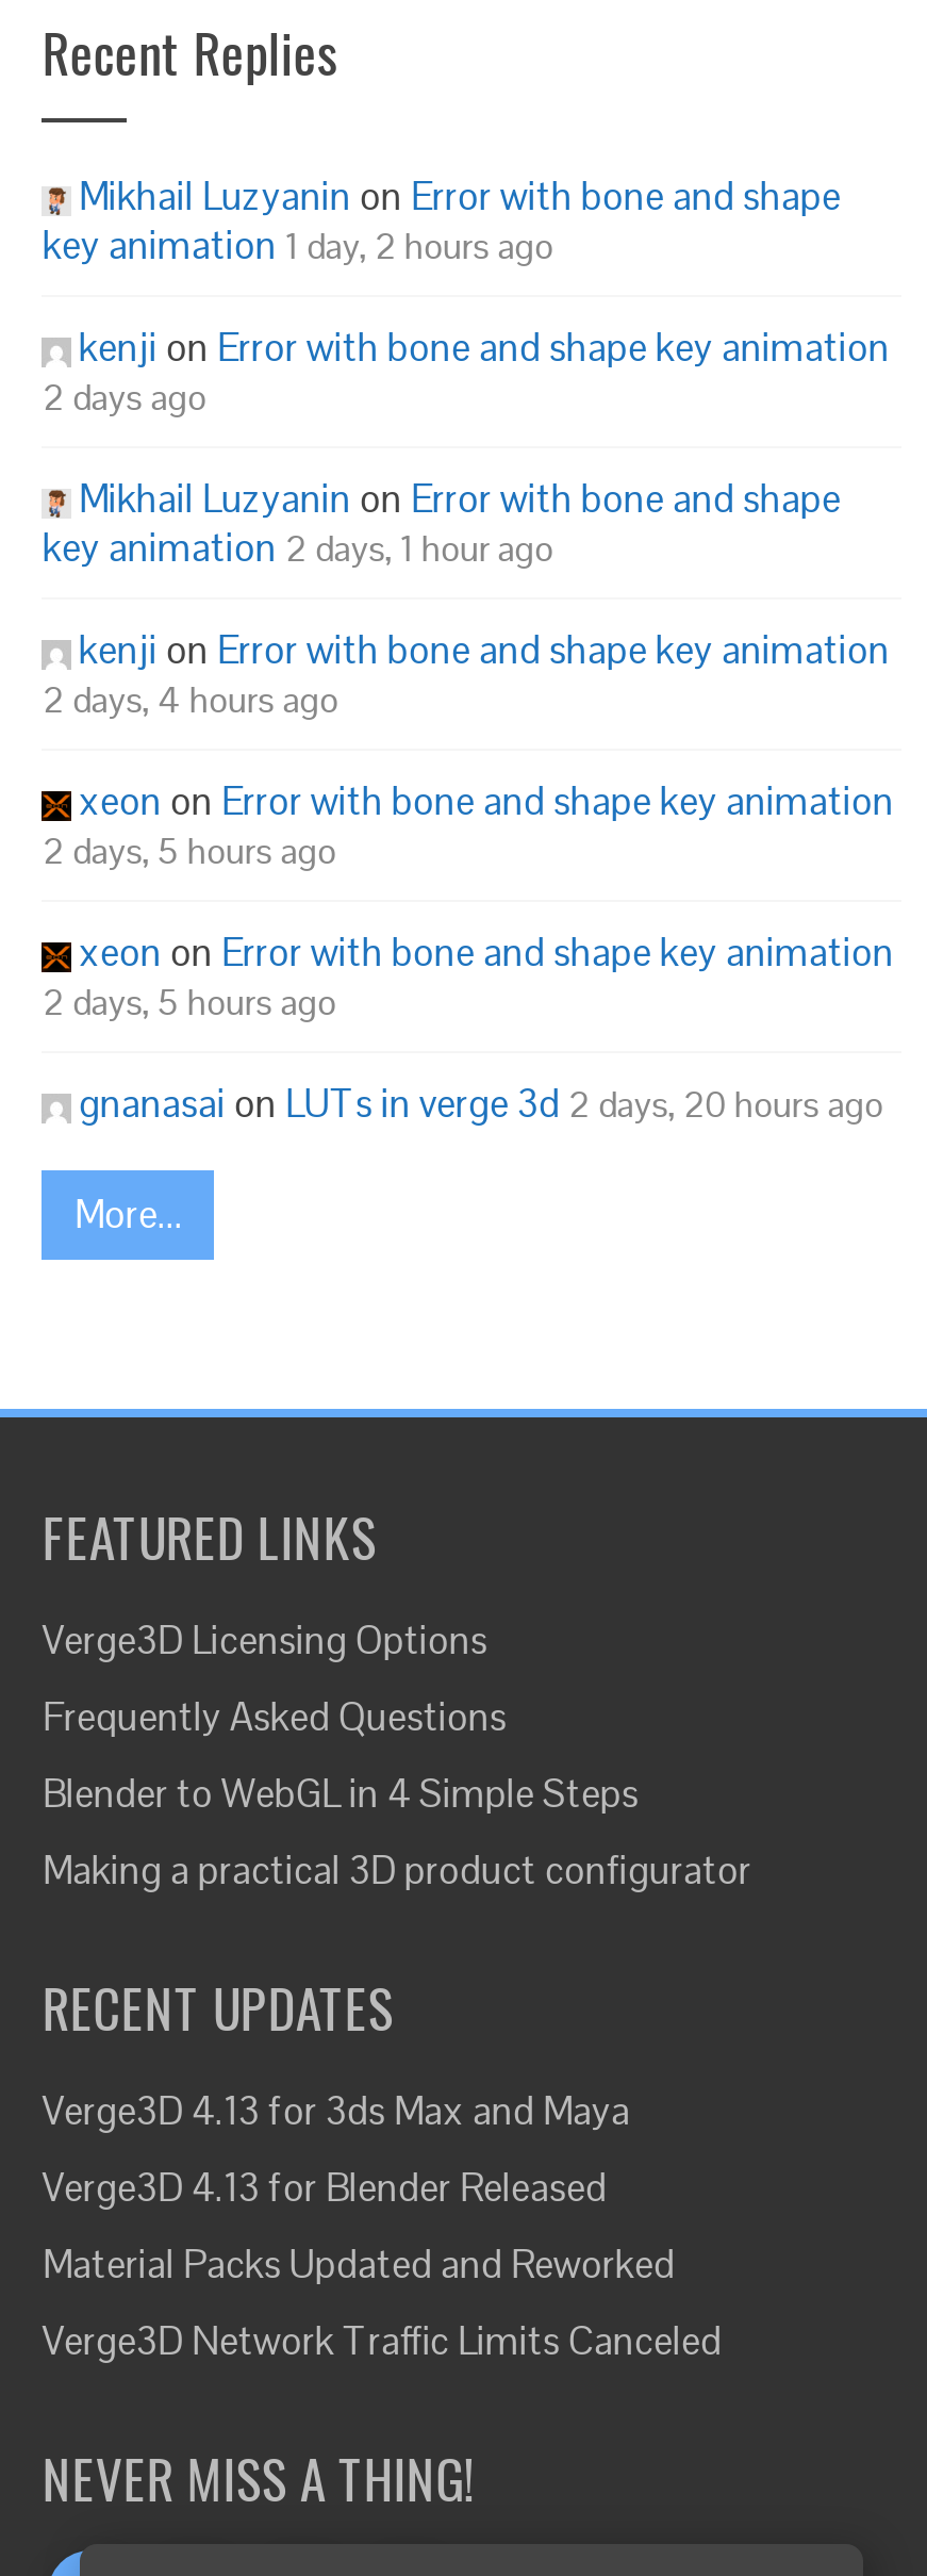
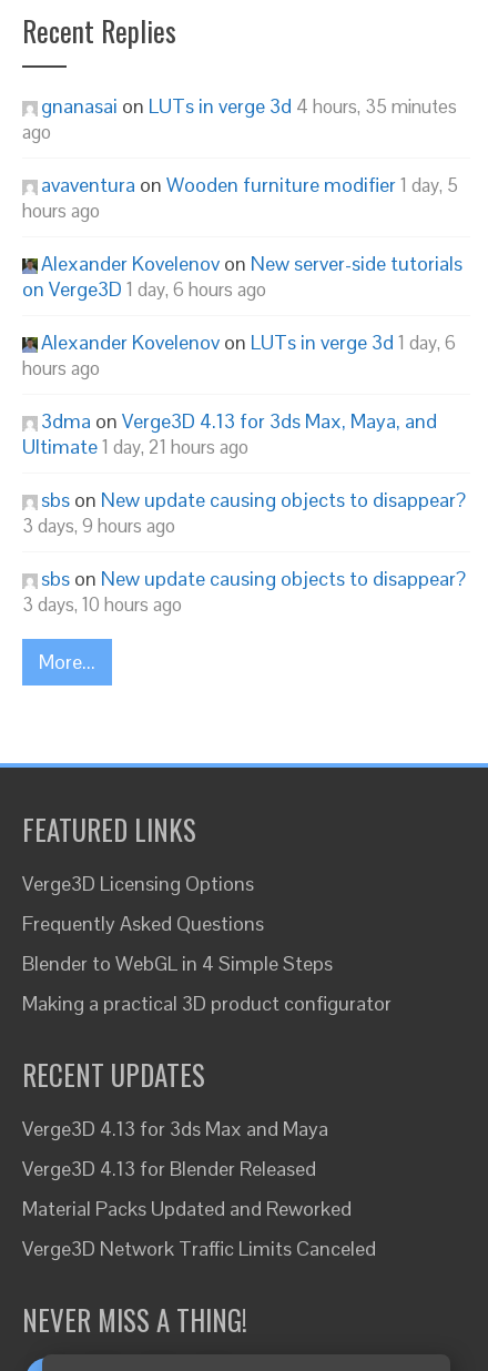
[42,171,841,269] Mikhail Luzyanin on Error with bone and shape | key animation 1 day, 2 hours ago -> [23,93,457,144] gnanasai on LUTs in verge 3d 4 hours, 35 minutes | ago
[42,323,890,421] kenji on Error with bone and shape key animation | 2 days ago -> [23,172,458,223] avaventura on Wooden furniture modifier 1 day, 5 | hours ago
[42,474,841,572] Mikhail Luzyanin on Error with bone and shape | key animation 2 days, 1 hour ago -> [23,251,463,302] Alexander Kovelenov on New server-side tutorials | on Verge3D 1 day, 6 hours ago
[42,625,890,723] kenji on Error with bone and shape key animation | 2 days, 4 hours ago -> [23,329,456,380] Alexander Kovelenov on LUTs in verge 3d 1 day, 6 | hours ago
[42,776,894,874] xeon on Error with bone and shape key animation | 2 days, 5 hours ago -> [23,408,437,459] 3dma on Verge3D 4.13 for 3ds Max, Maya, and | Ultimate 1 day, 21 hours ago
[42,928,894,1026] xeon on Error with bone and shape key animation | 2 days, 5 hours ago -> [23,487,466,538] sbs on New update causing objects to disappear? | 3 days, 9 hours ago
[79,1079,883,1128] gnanasai on LUTs in verge 3d 2 days, 20 hours ago -> [23,566,466,617] sbs on New update causing objects to disappear? | 3 days, 10 hours ago

